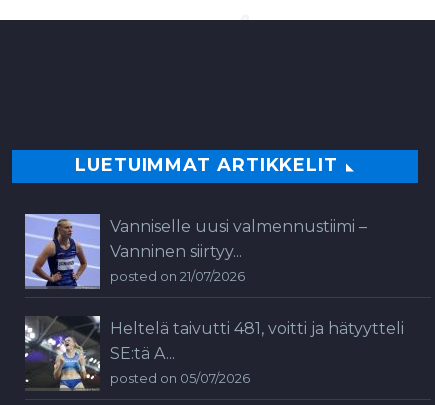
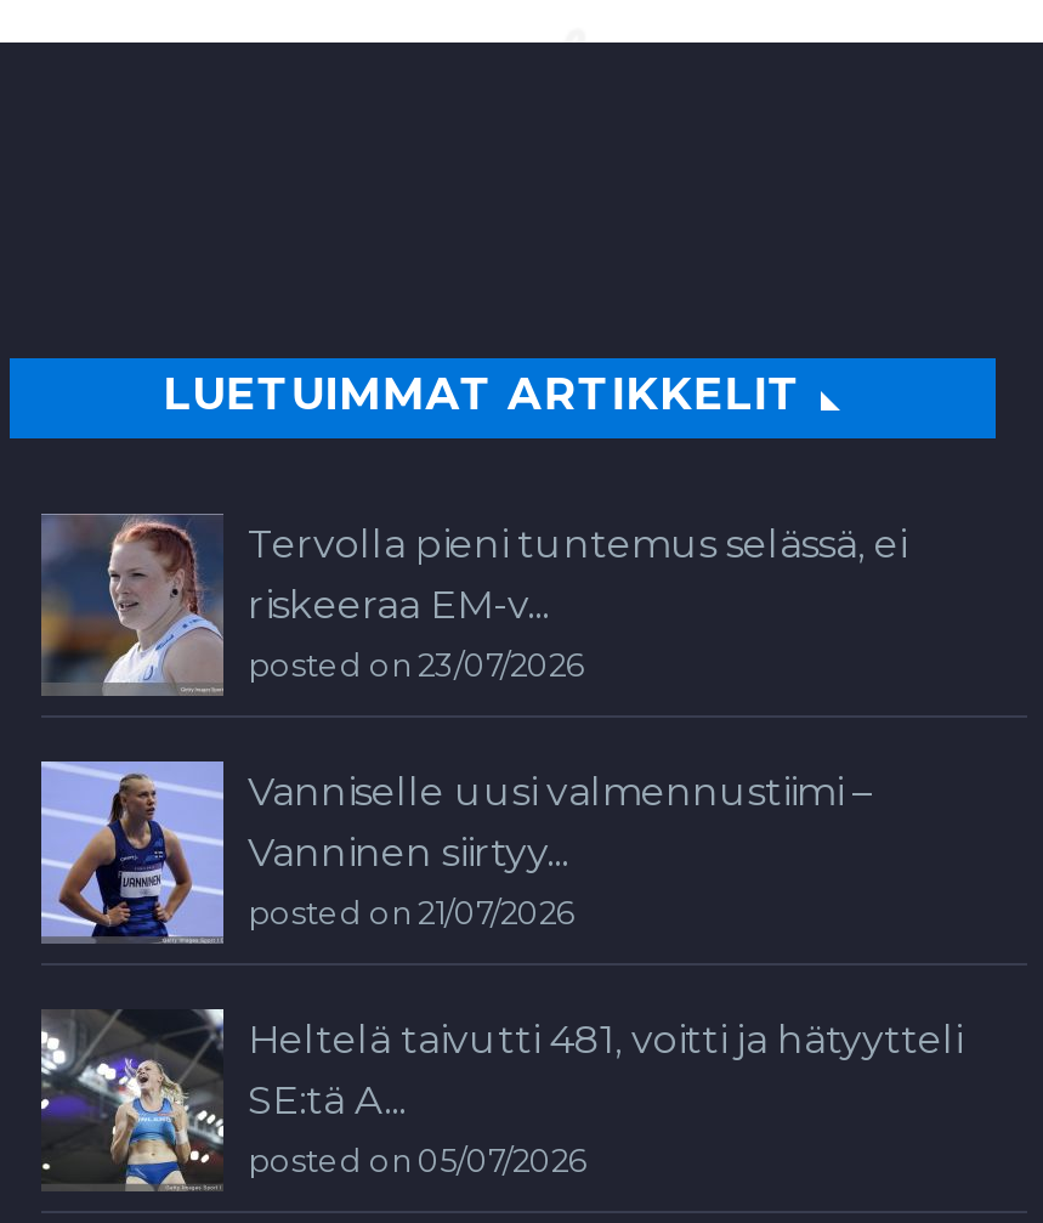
none -> [41,514,906,696] [image] | Tervolla pieni tuntemus selässä, ei | riskeeraa EM-v... | posted on 23/07/2026

